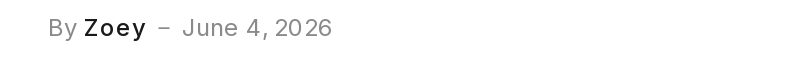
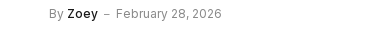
[48,11,334,41] By Zoey June 4, 2026 -> [49,6,222,21] By Zoey February 28, 2026

